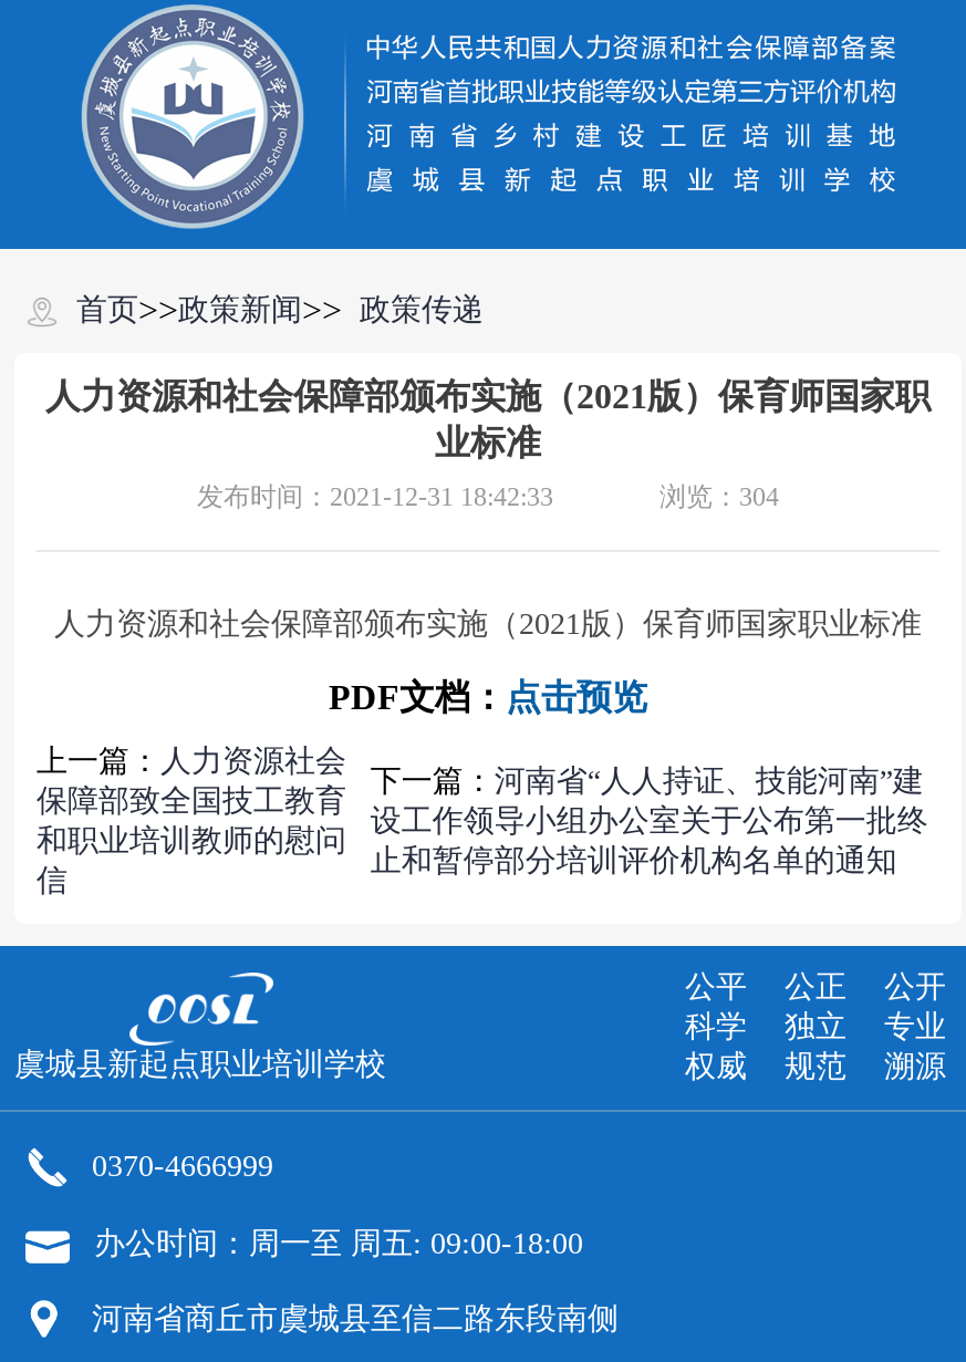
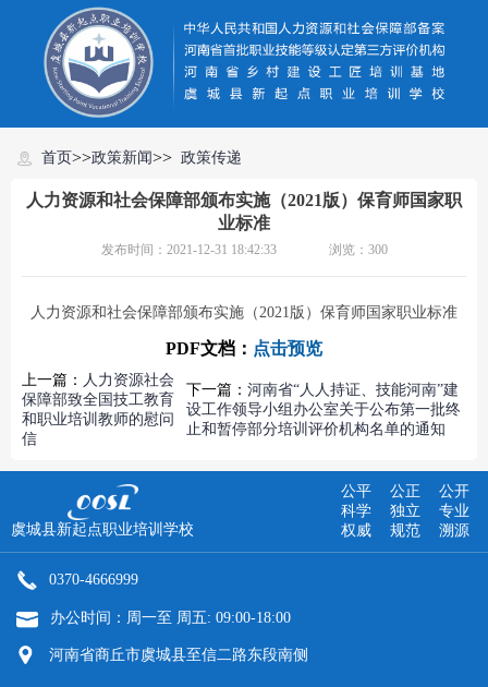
[197,482,779,513] 发布时间：2021-12-31 18:42:33 浏览：304 -> [101,243,387,258] 发布时间：2021-12-31 18:42:33 浏览：300

